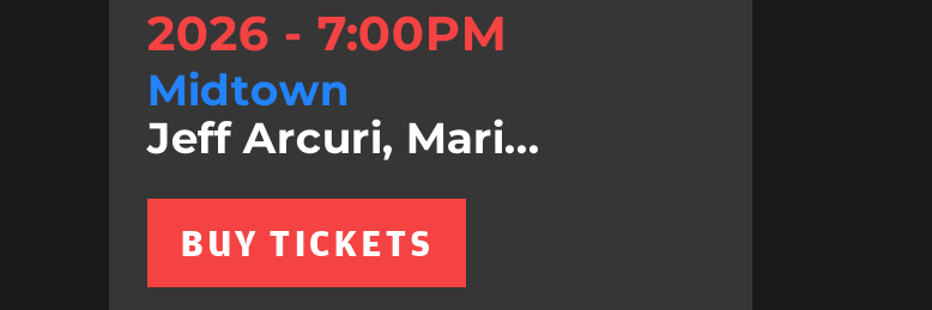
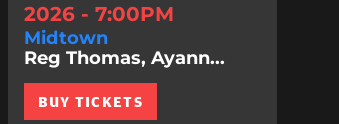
[147,112,540,165] Jeff Arcuri, Mari... -> [24,47,225,69] Reg Thomas, Ayann...

